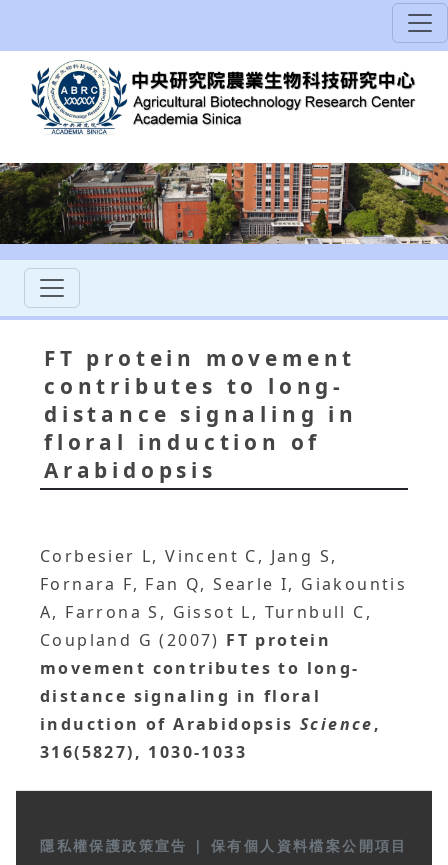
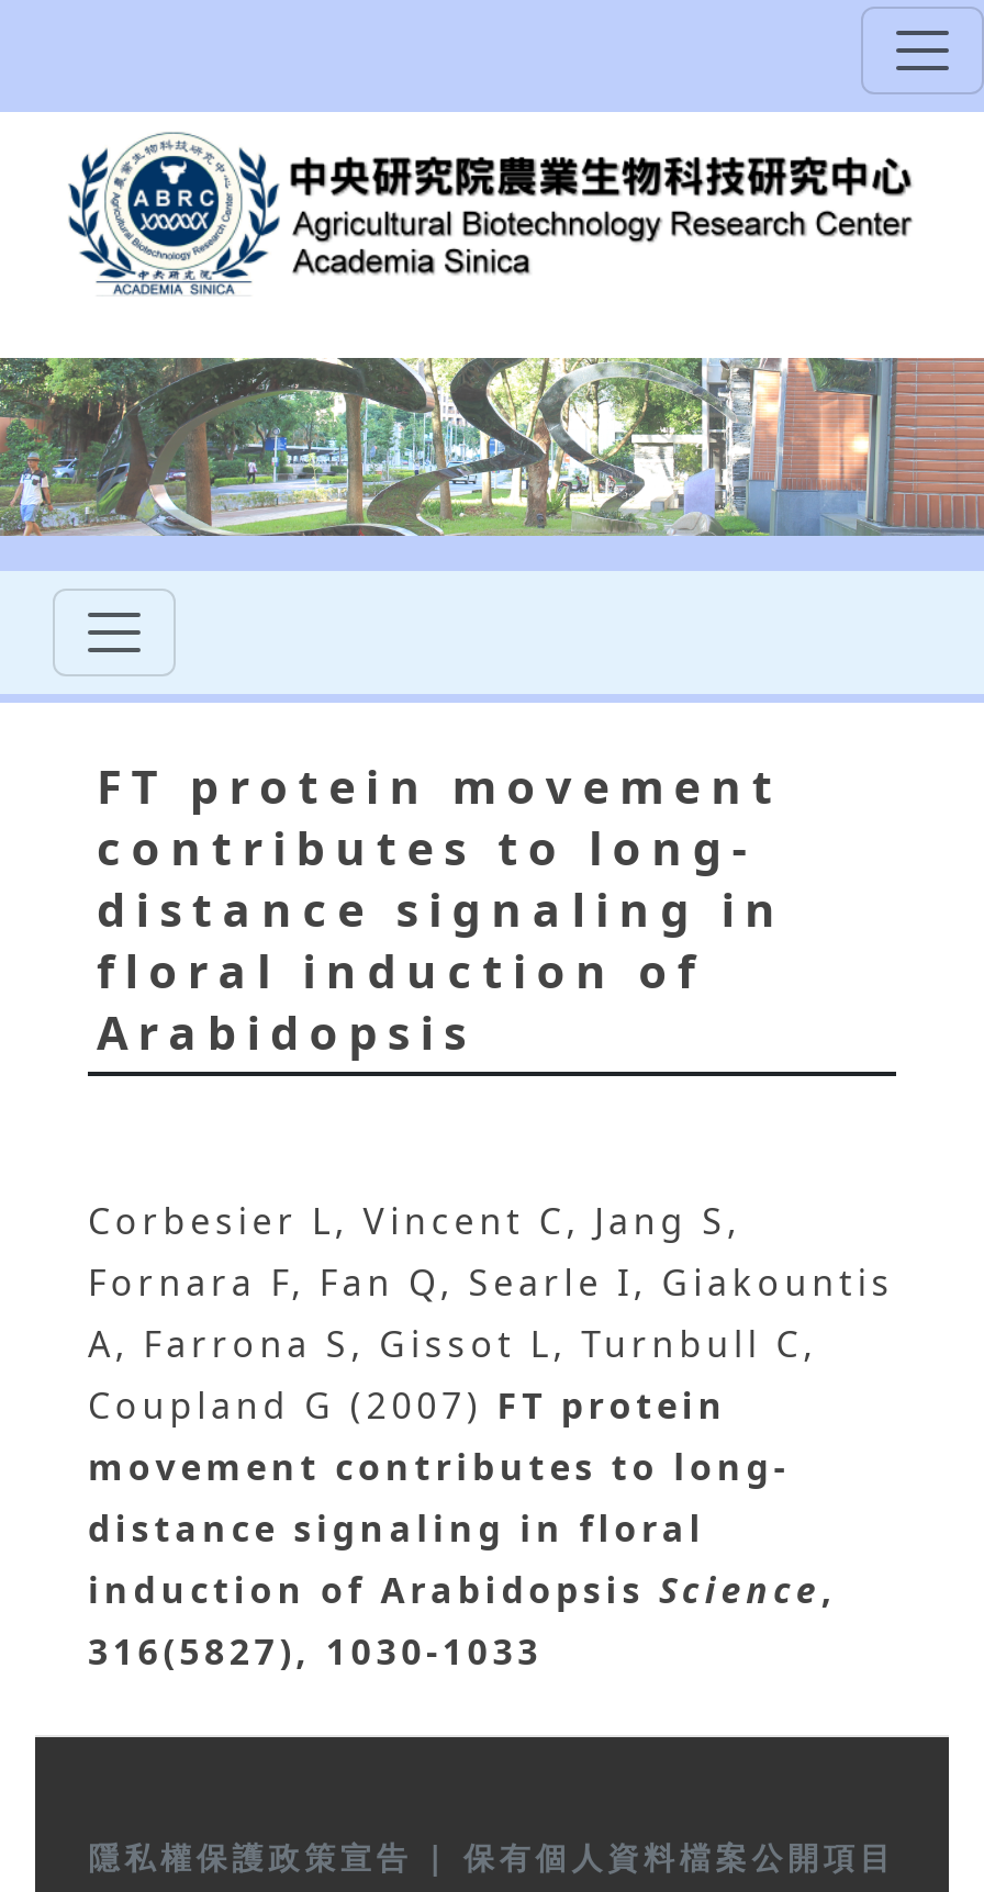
[3,162,445,245] [image] -> [7,356,977,538] [image]

